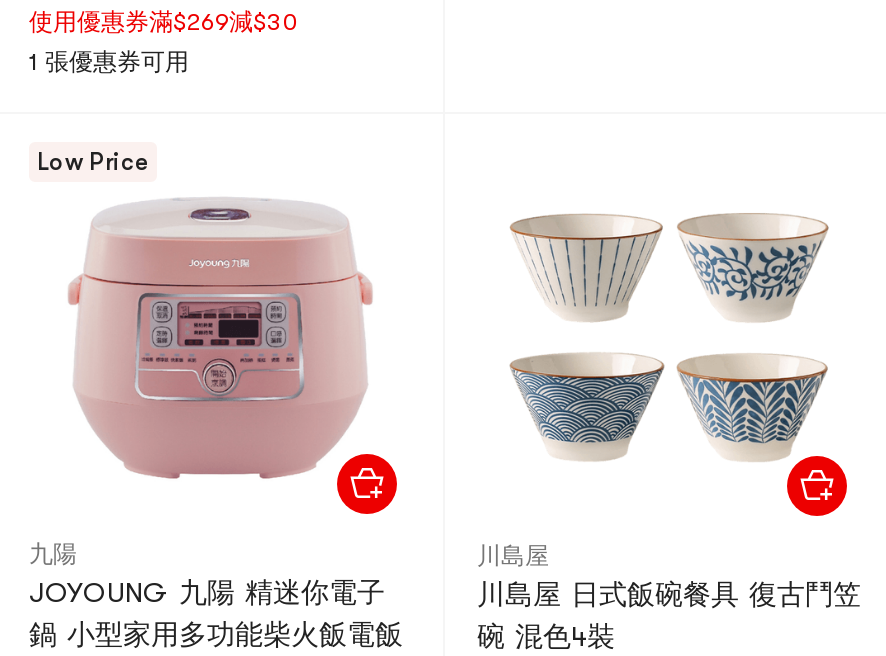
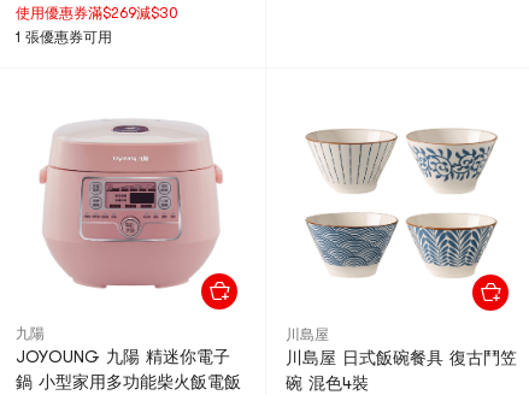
[37,148,149,176] Low Price -> none

